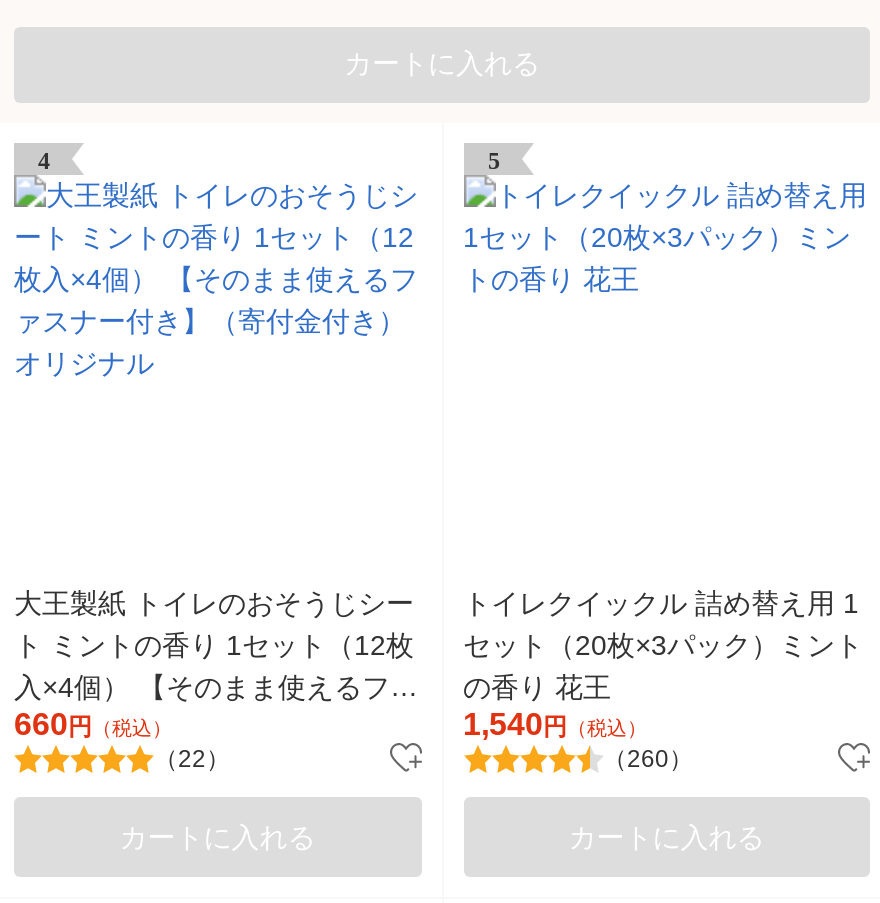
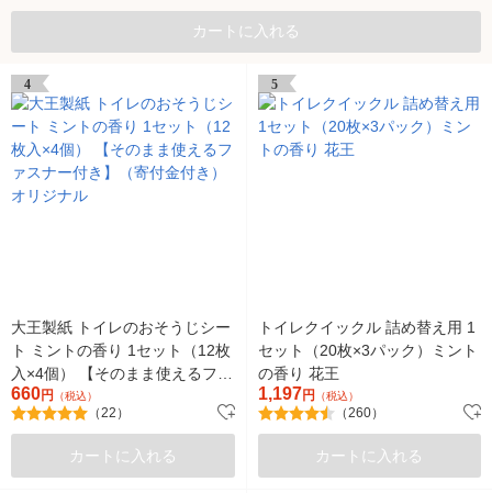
[463,706,647,740] 1,540円（税込） -> [258,384,359,402] 1,197円（税込）

